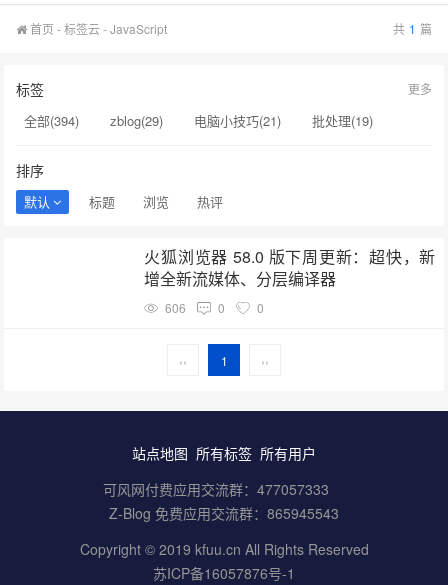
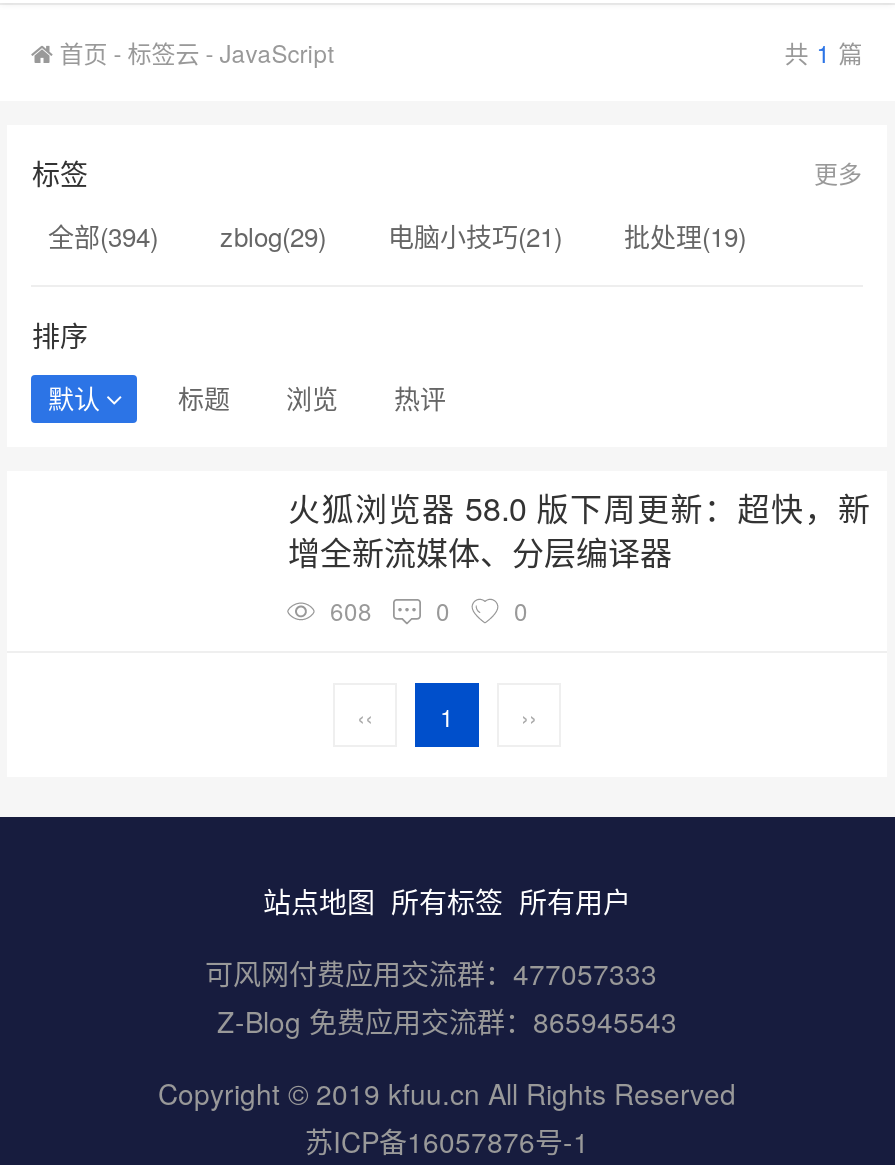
[165,299,264,316] 606 0 0 -> [330,593,528,627] 608 0 0

